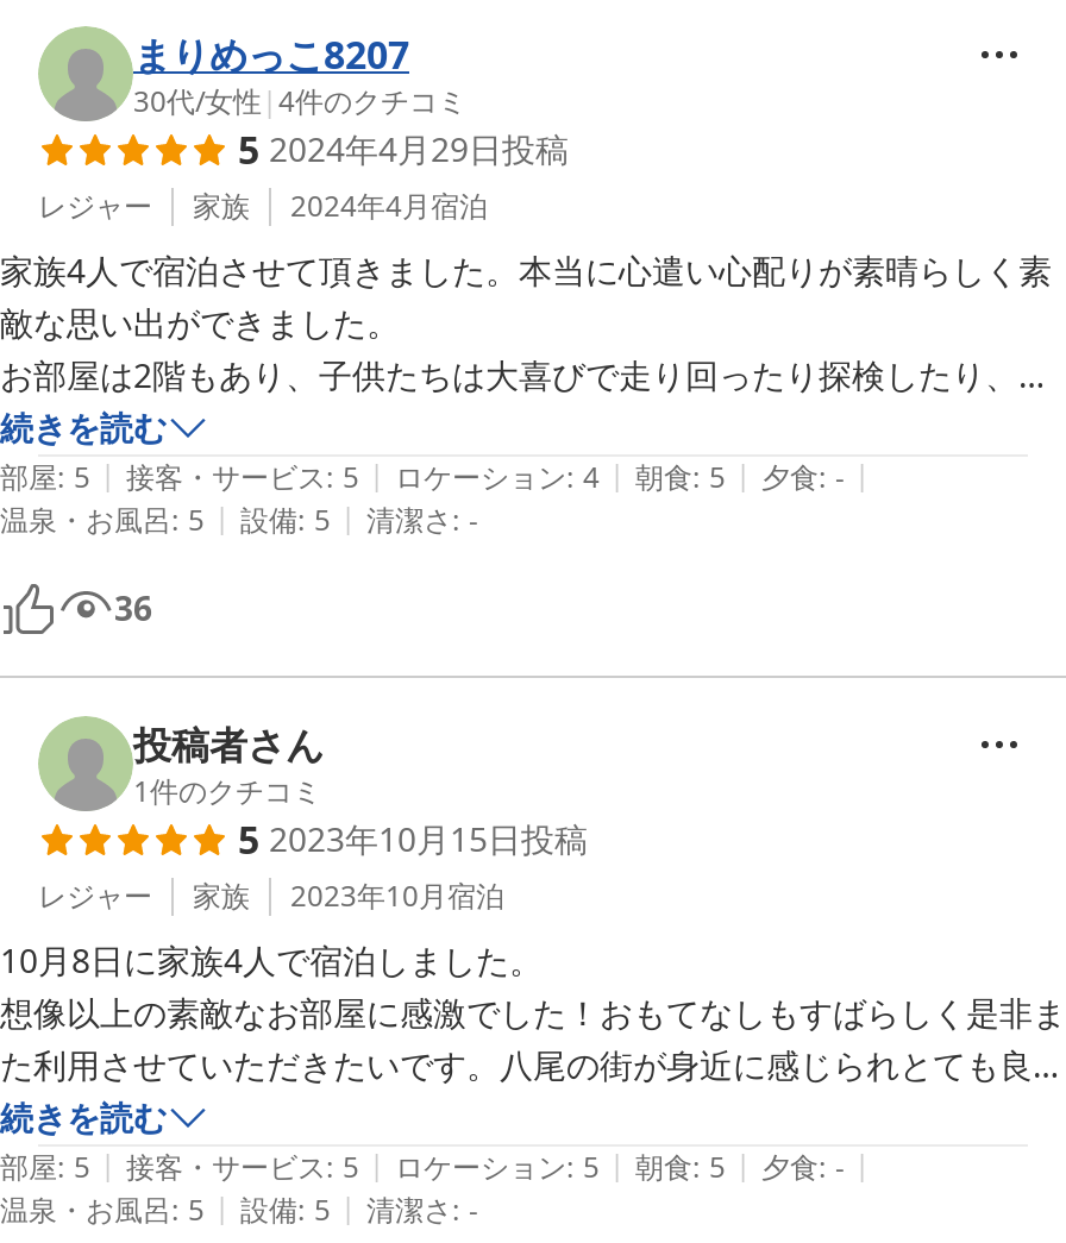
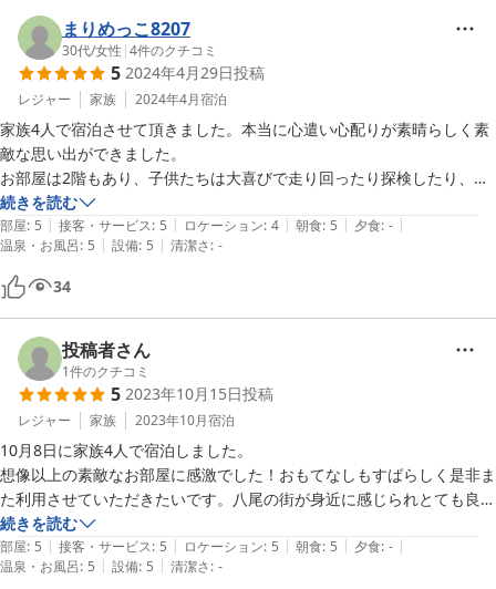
[114,585,152,630] 36 -> [53,276,71,297] 34

